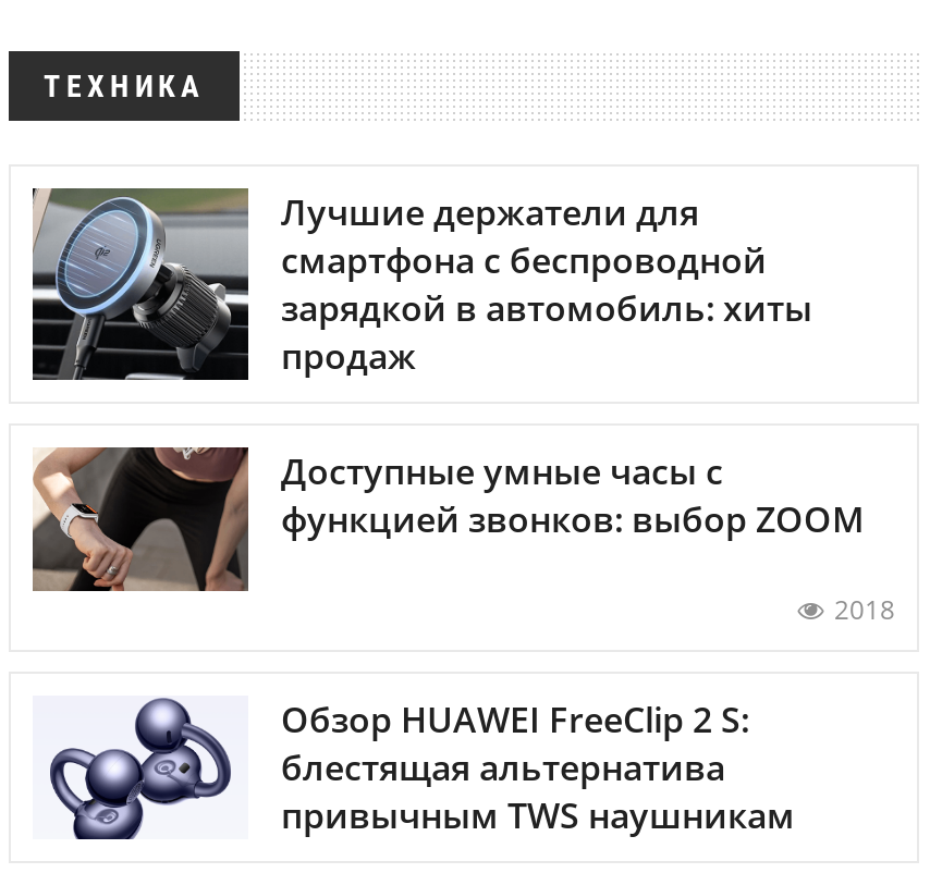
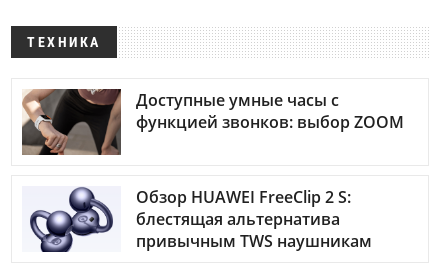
[30,186,812,382] [image] | Лучшие держатели для | смартфона с беспроводной | зарядкой в автомобиль: хиты | продаж -> none
[834,591,895,628] 2018 -> none

